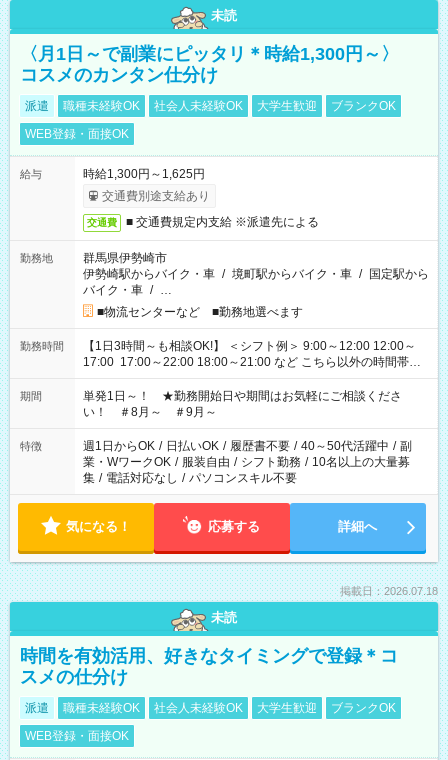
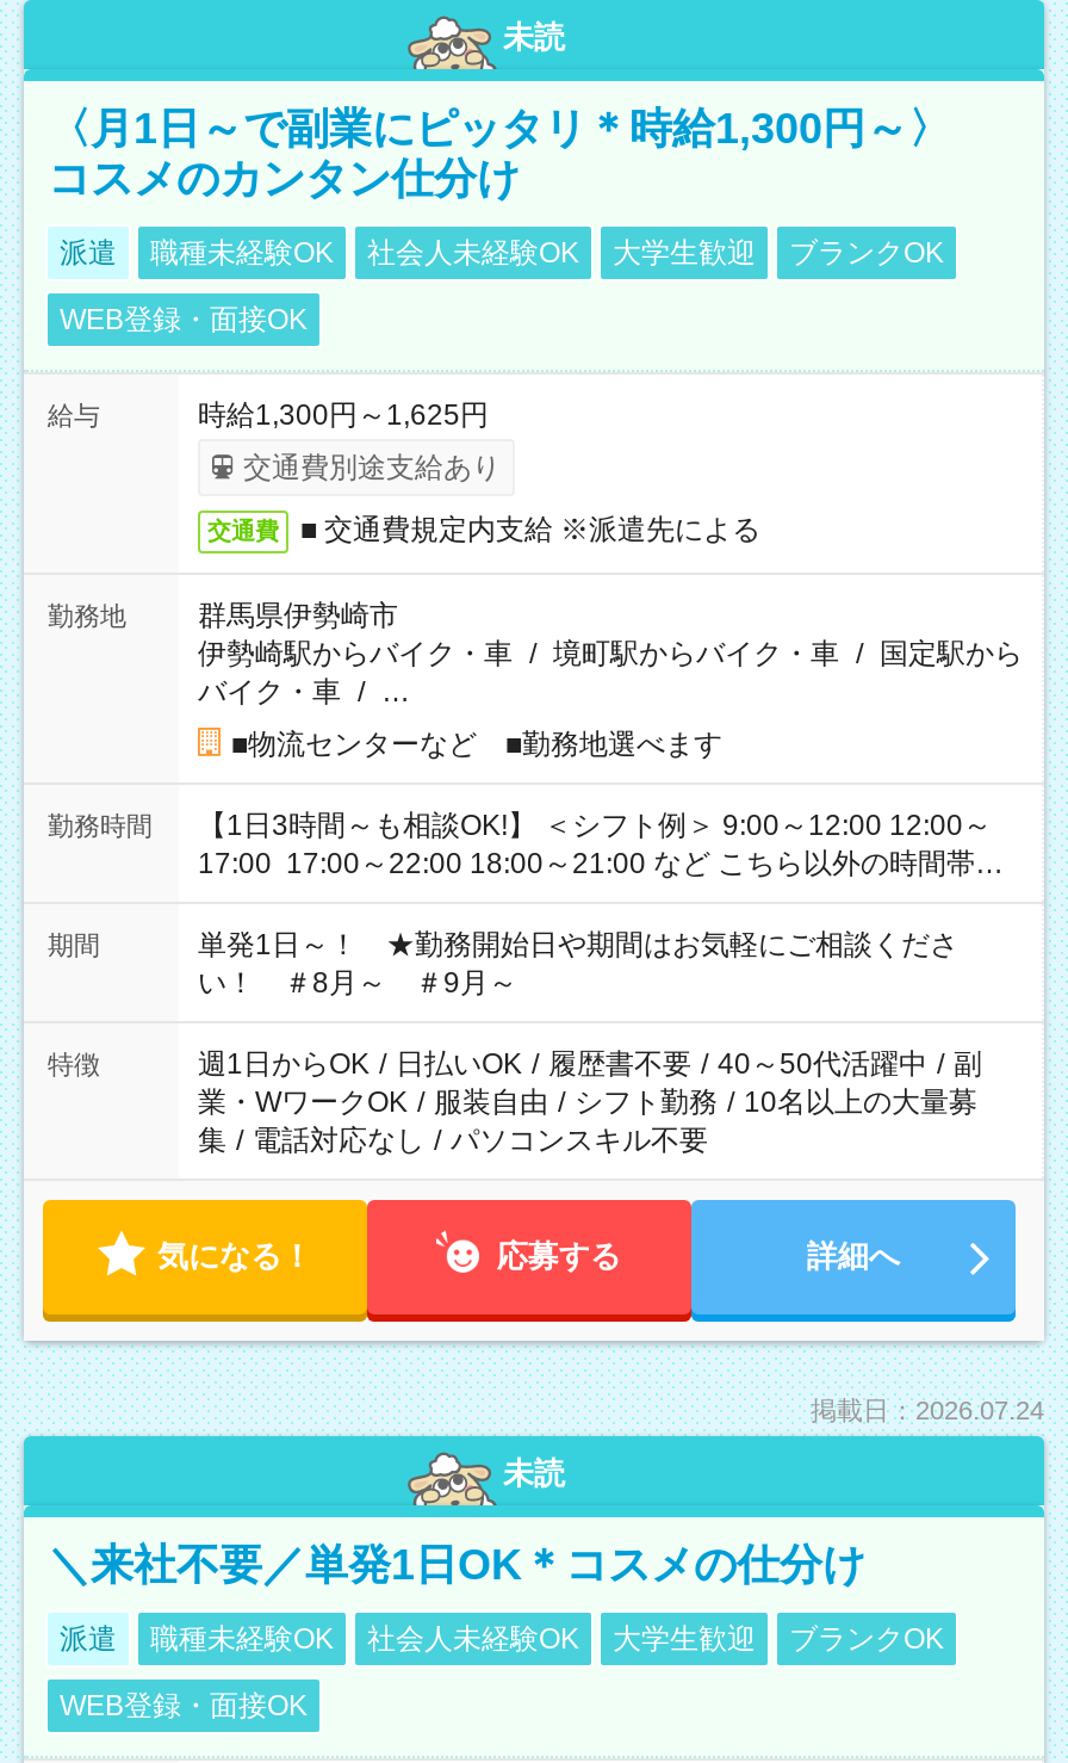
[340,585,438,597] 掲載日：2026.07.18 -> [811,1396,1044,1424] 掲載日：2026.07.24
[20,646,398,687] 時間を有効活用、好きなタイミングで登録＊コ | スメの仕分け -> [48,1541,865,1589] ＼来社不要／単発1日OK＊コスメの仕分け

